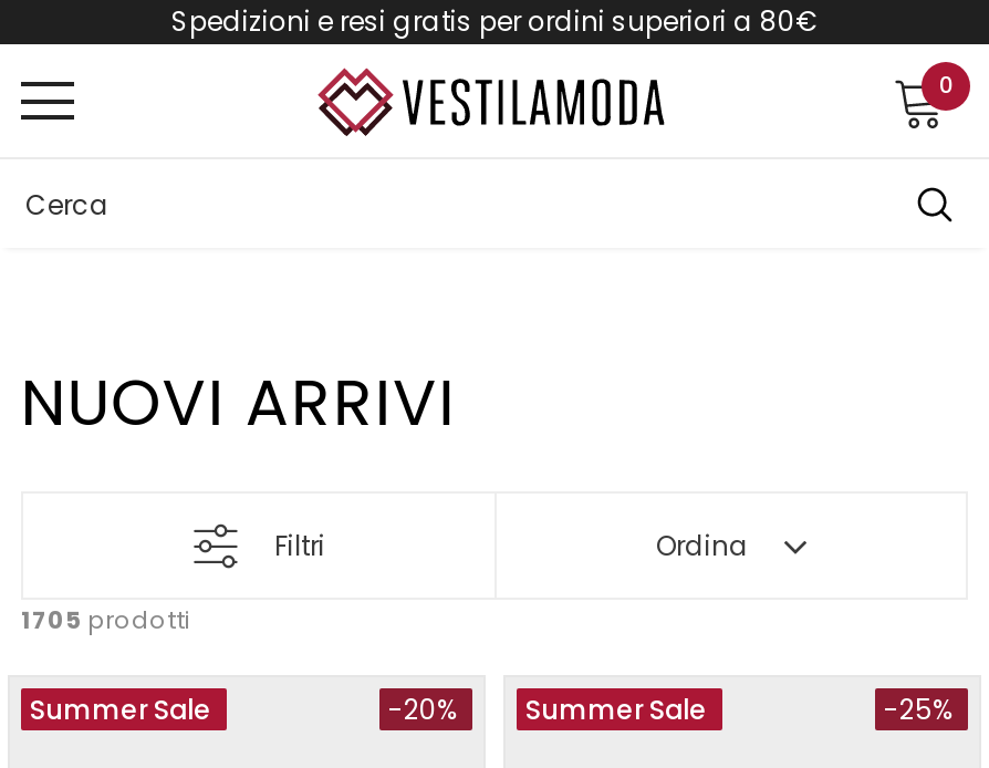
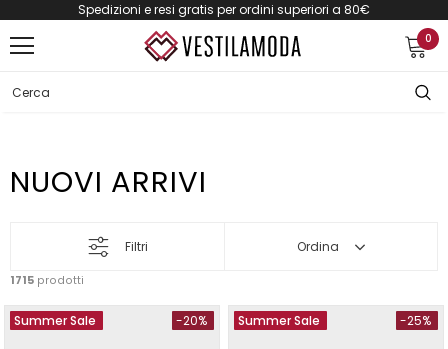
[21,604,191,637] 1705 prodotti -> [10,273,84,288] 1715 prodotti

